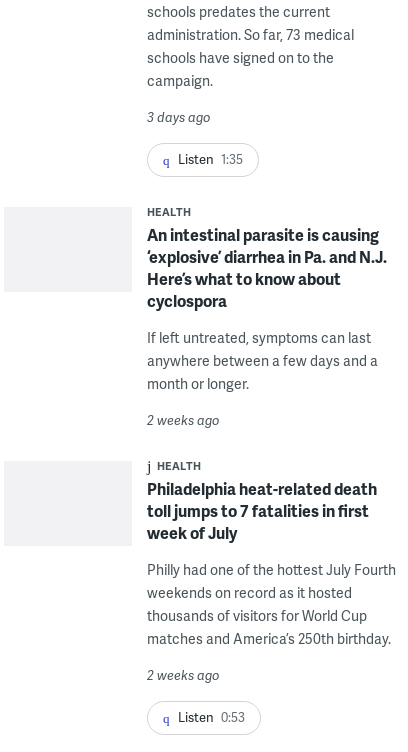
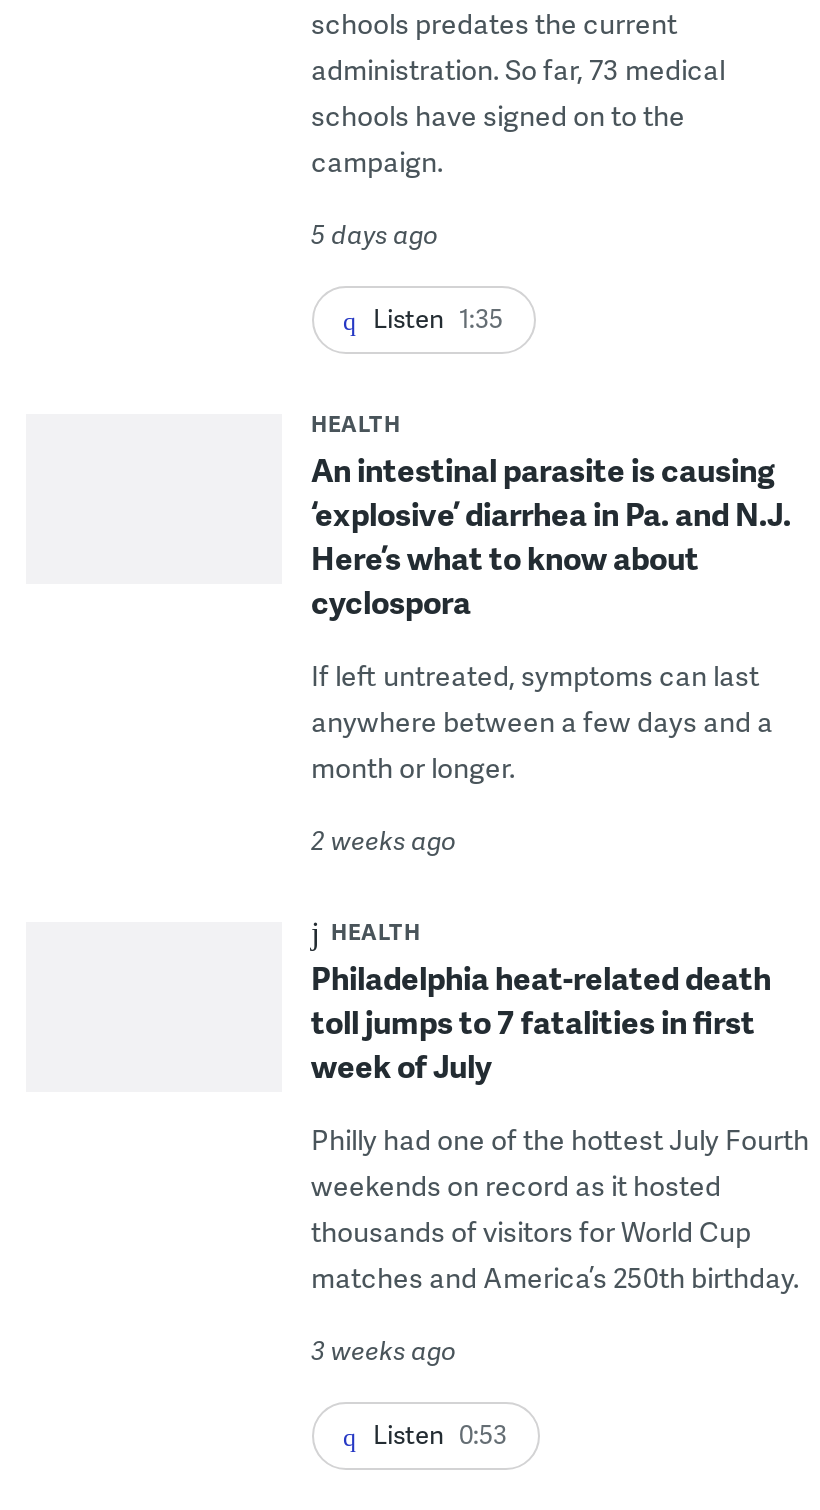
[146,108,210,126] 3 days ago -> [311,216,439,252] 5 days ago
[146,666,219,684] 2 weeks ago -> [311,1332,457,1368] 3 weeks ago

